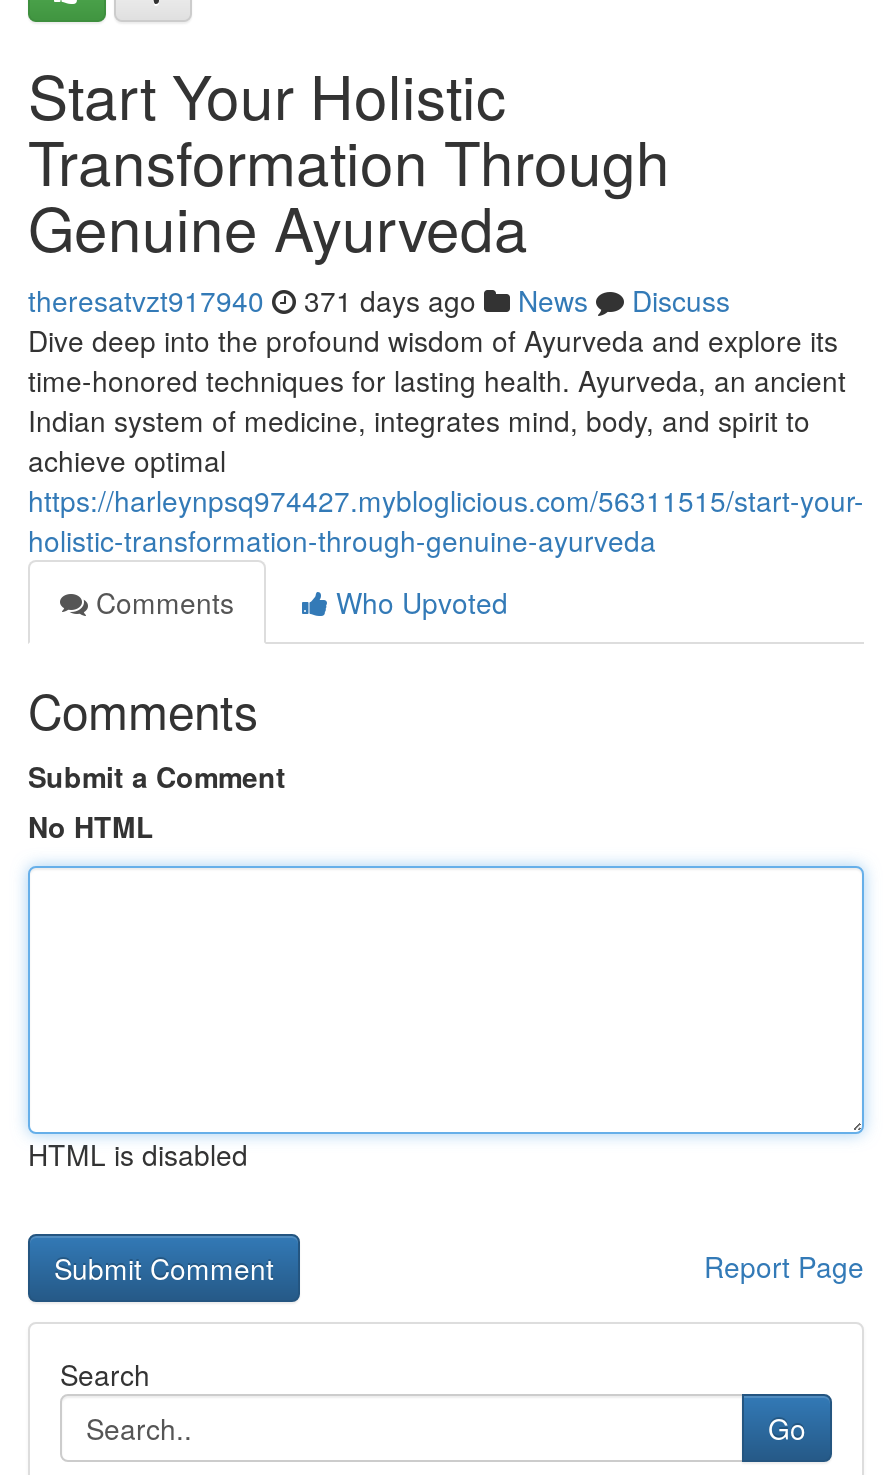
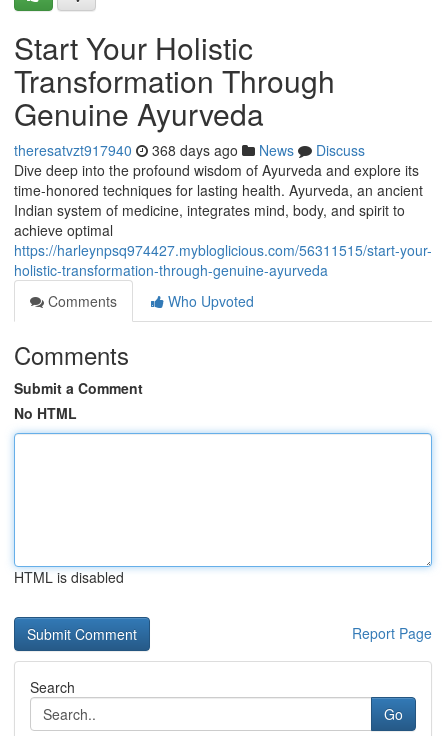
[28,280,730,320] theresatvzt917940 371 days ago News Discuss -> [14,140,365,160] theresatvzt917940 368 days ago News Discuss

